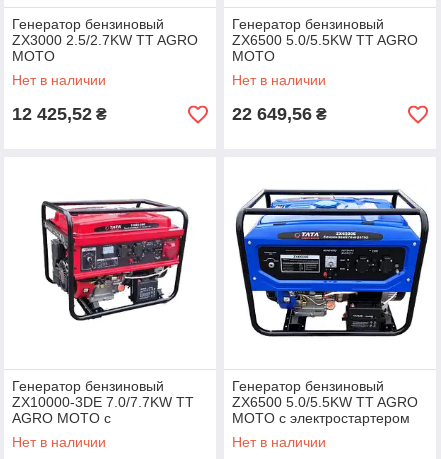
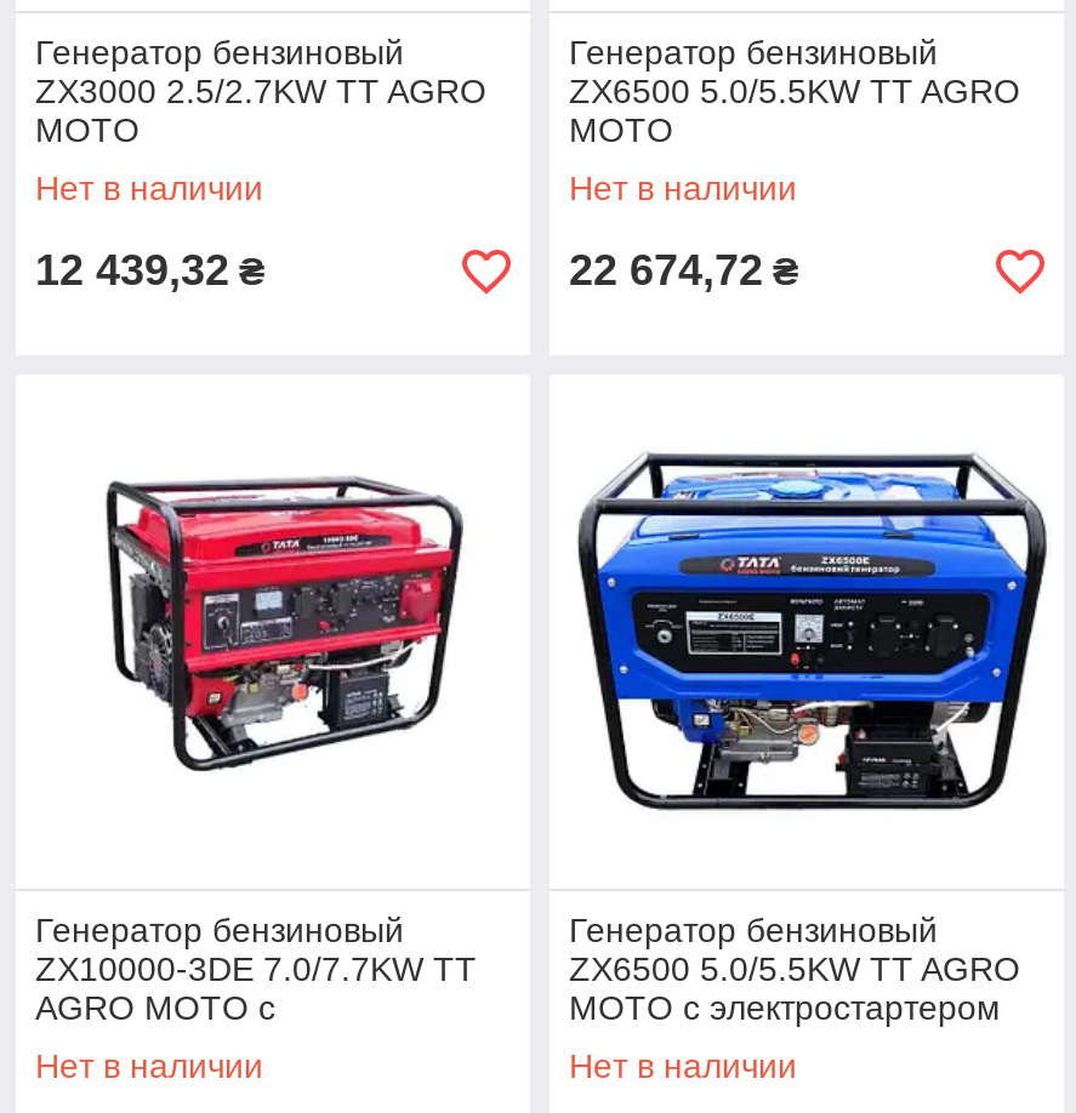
[12,104,107,124] 12 425,52 ₴ -> [35,246,266,295] 12 439,32 ₴
[232,104,327,124] 22 649,56 ₴ -> [569,246,799,295] 22 674,72 ₴

